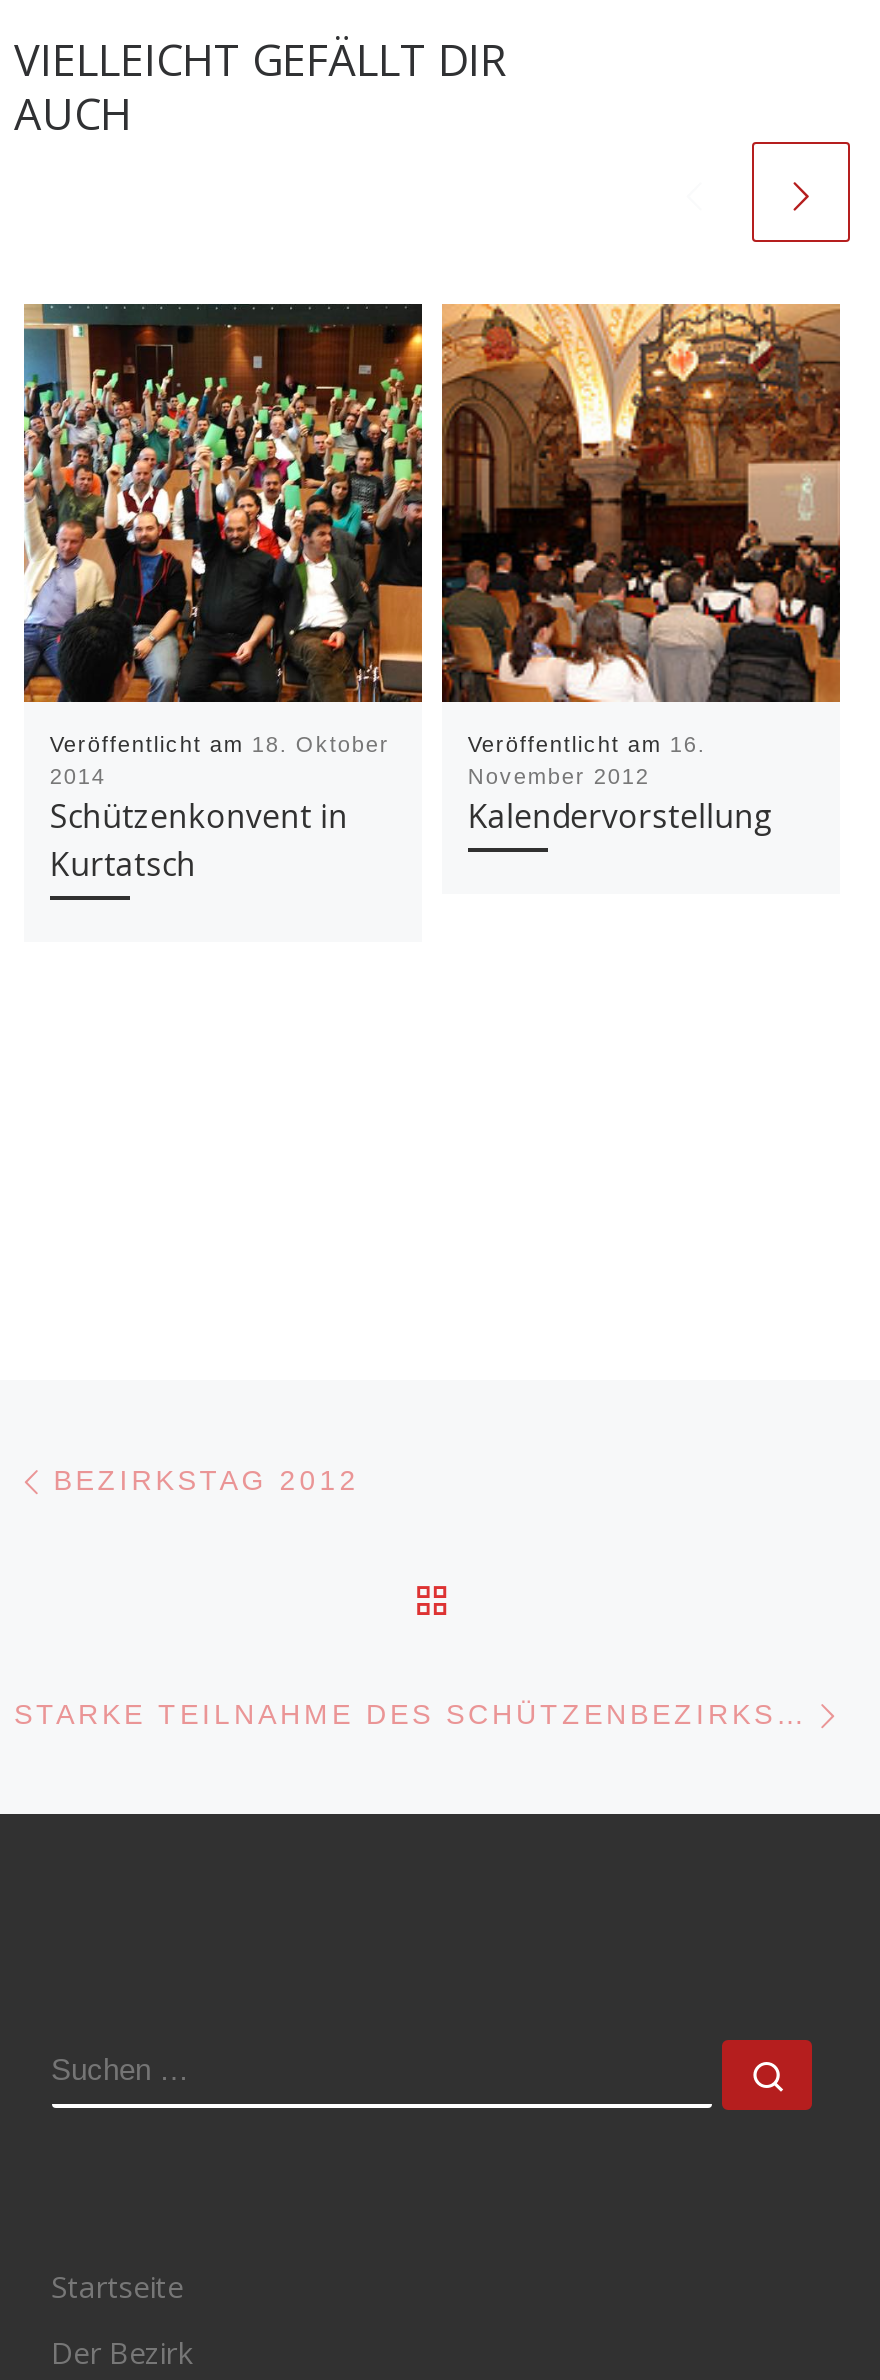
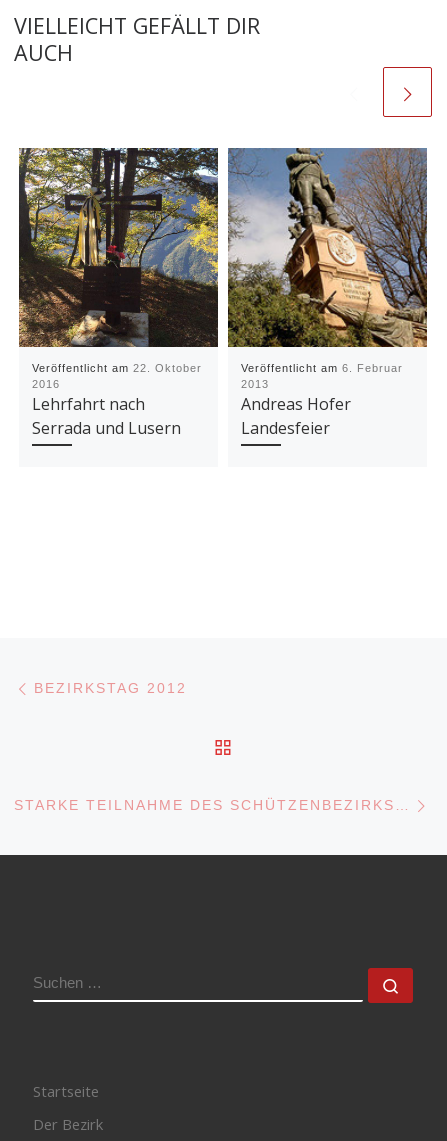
[22,302,424,885] [image] | Veröffentlicht am 18. Oktober | 2014 | Schützenkonvent in | Kurtatsch -> [18,147,219,438] [image] | Veröffentlicht am 22. Oktober | 2016 | Lehrfahrt nach | Serrada und Lusern
[440,302,842,837] [image] | Veröffentlicht am 16. | November 2012 | Kalendervorstellung -> [227,147,428,438] [image] | Veröffentlicht am 6. Februar | 2013 | Andreas Hofer | Landesfeier

